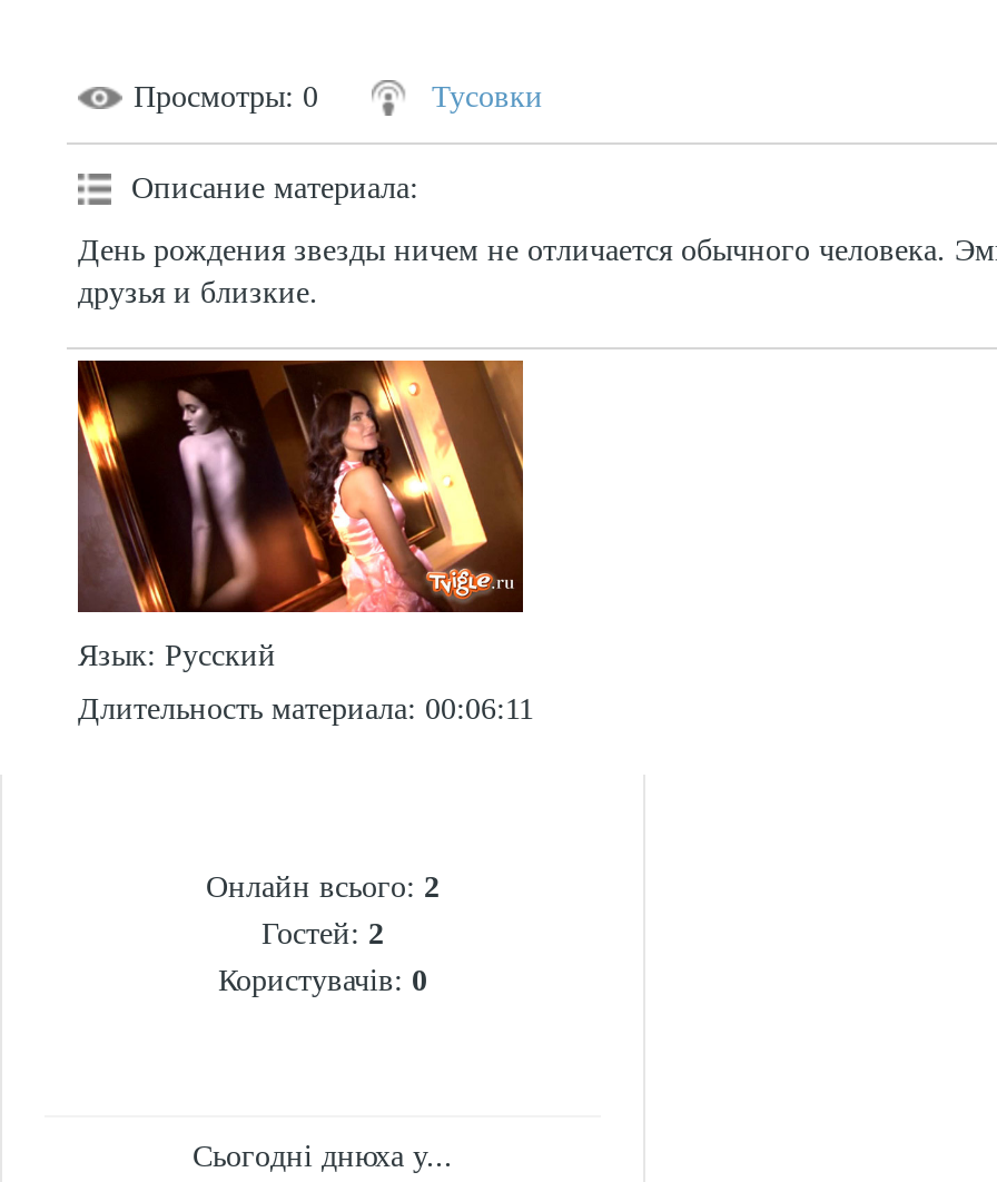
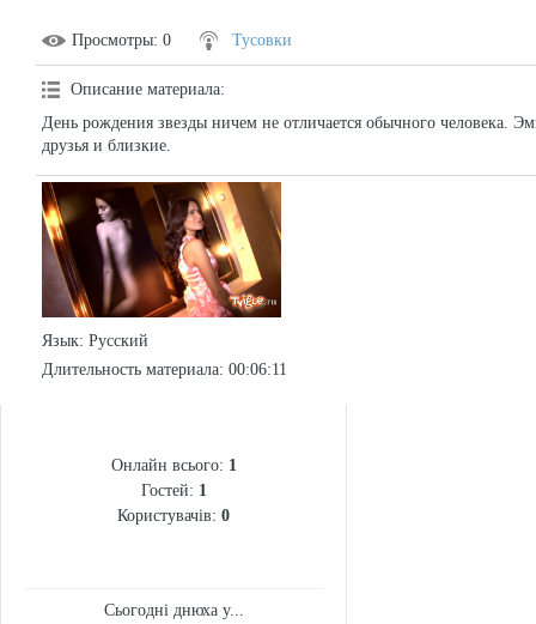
[206,870,440,904] Онлайн всього: 2 -> [111,456,236,474] Онлайн всього: 1
[261,917,384,950] Гостей: 2 -> [141,481,206,499] Гостей: 1

